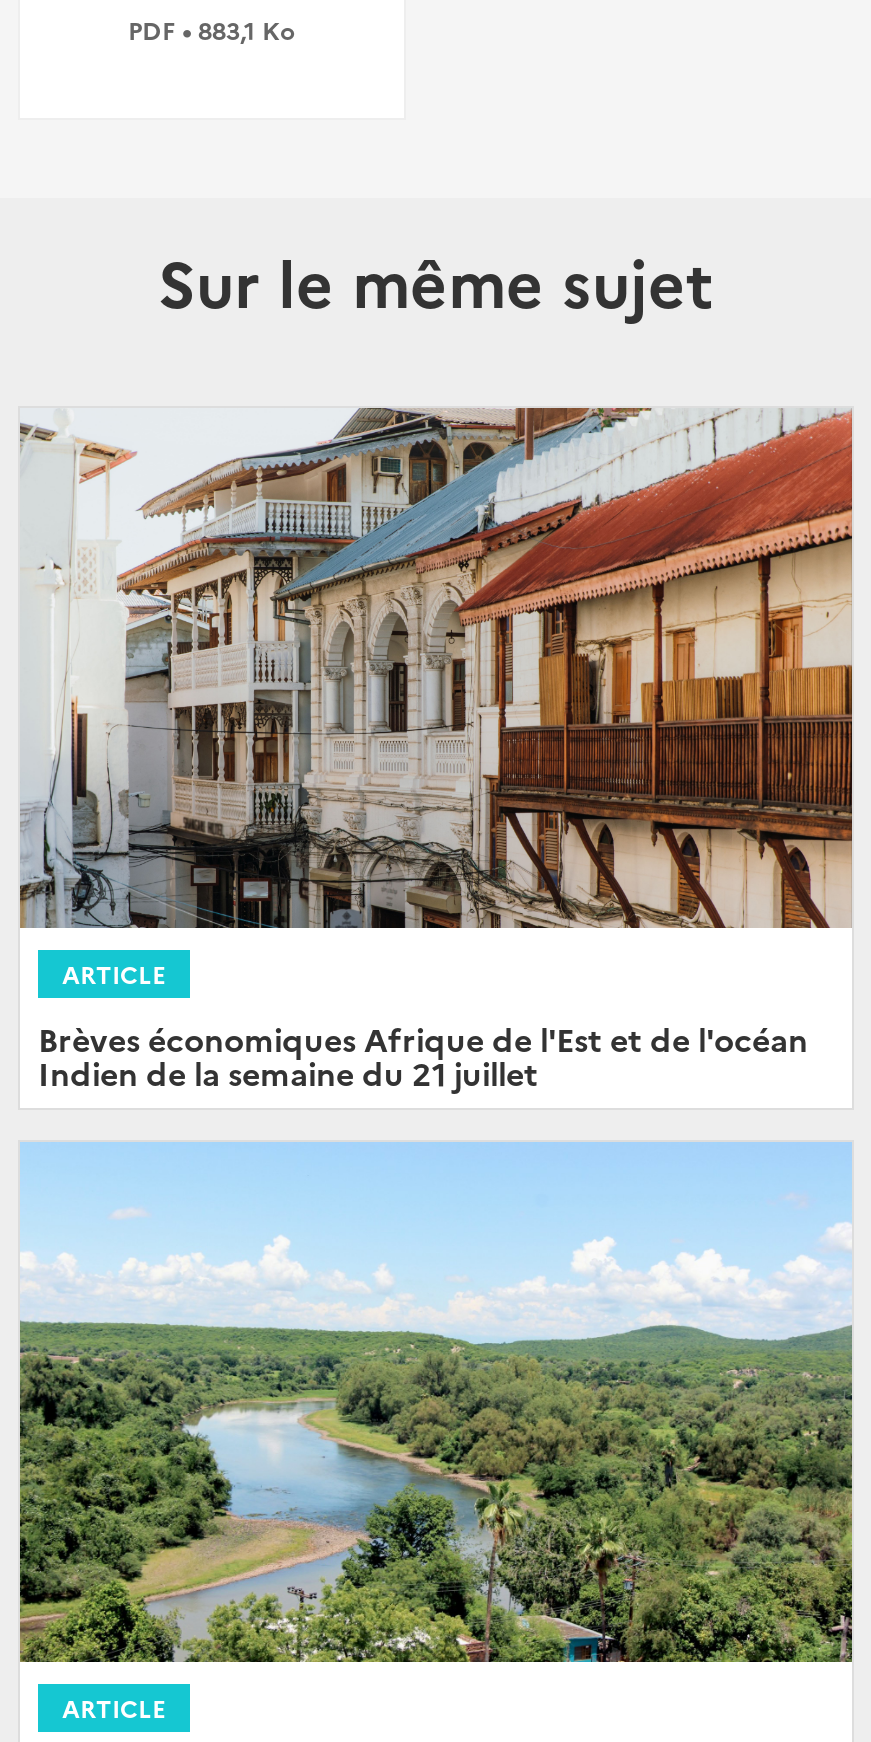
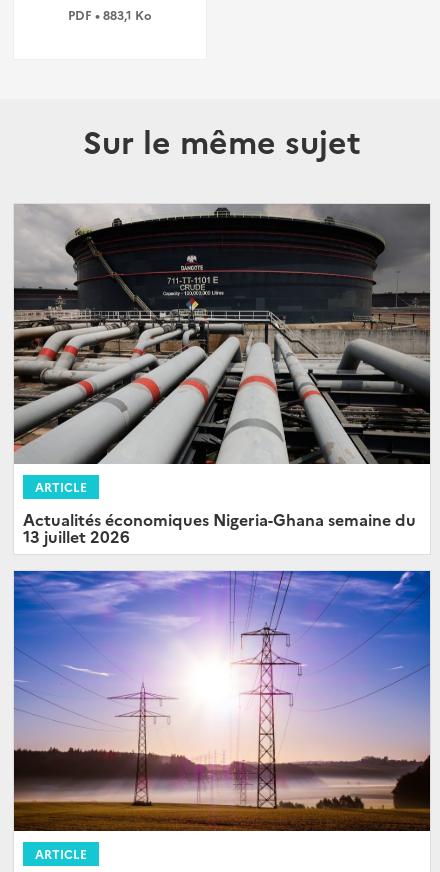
[18,408,854,930] [image] -> [13,203,431,465] [image]
[38,1016,808,1094] Brèves économiques Afrique de l'Est et de l'océan | Indien de la semaine du 21 juillet -> [23,508,416,547] Actualités économiques Nigeria-Ghana semaine du | 13 juillet 2026
[18,1142,854,1664] [image] -> [13,570,431,832] [image]

